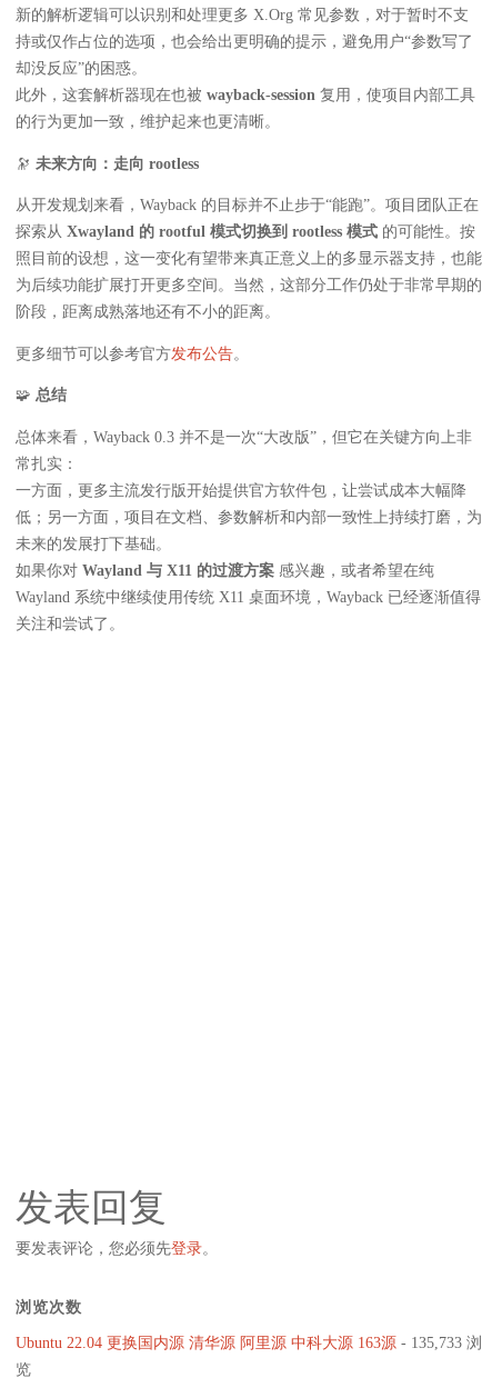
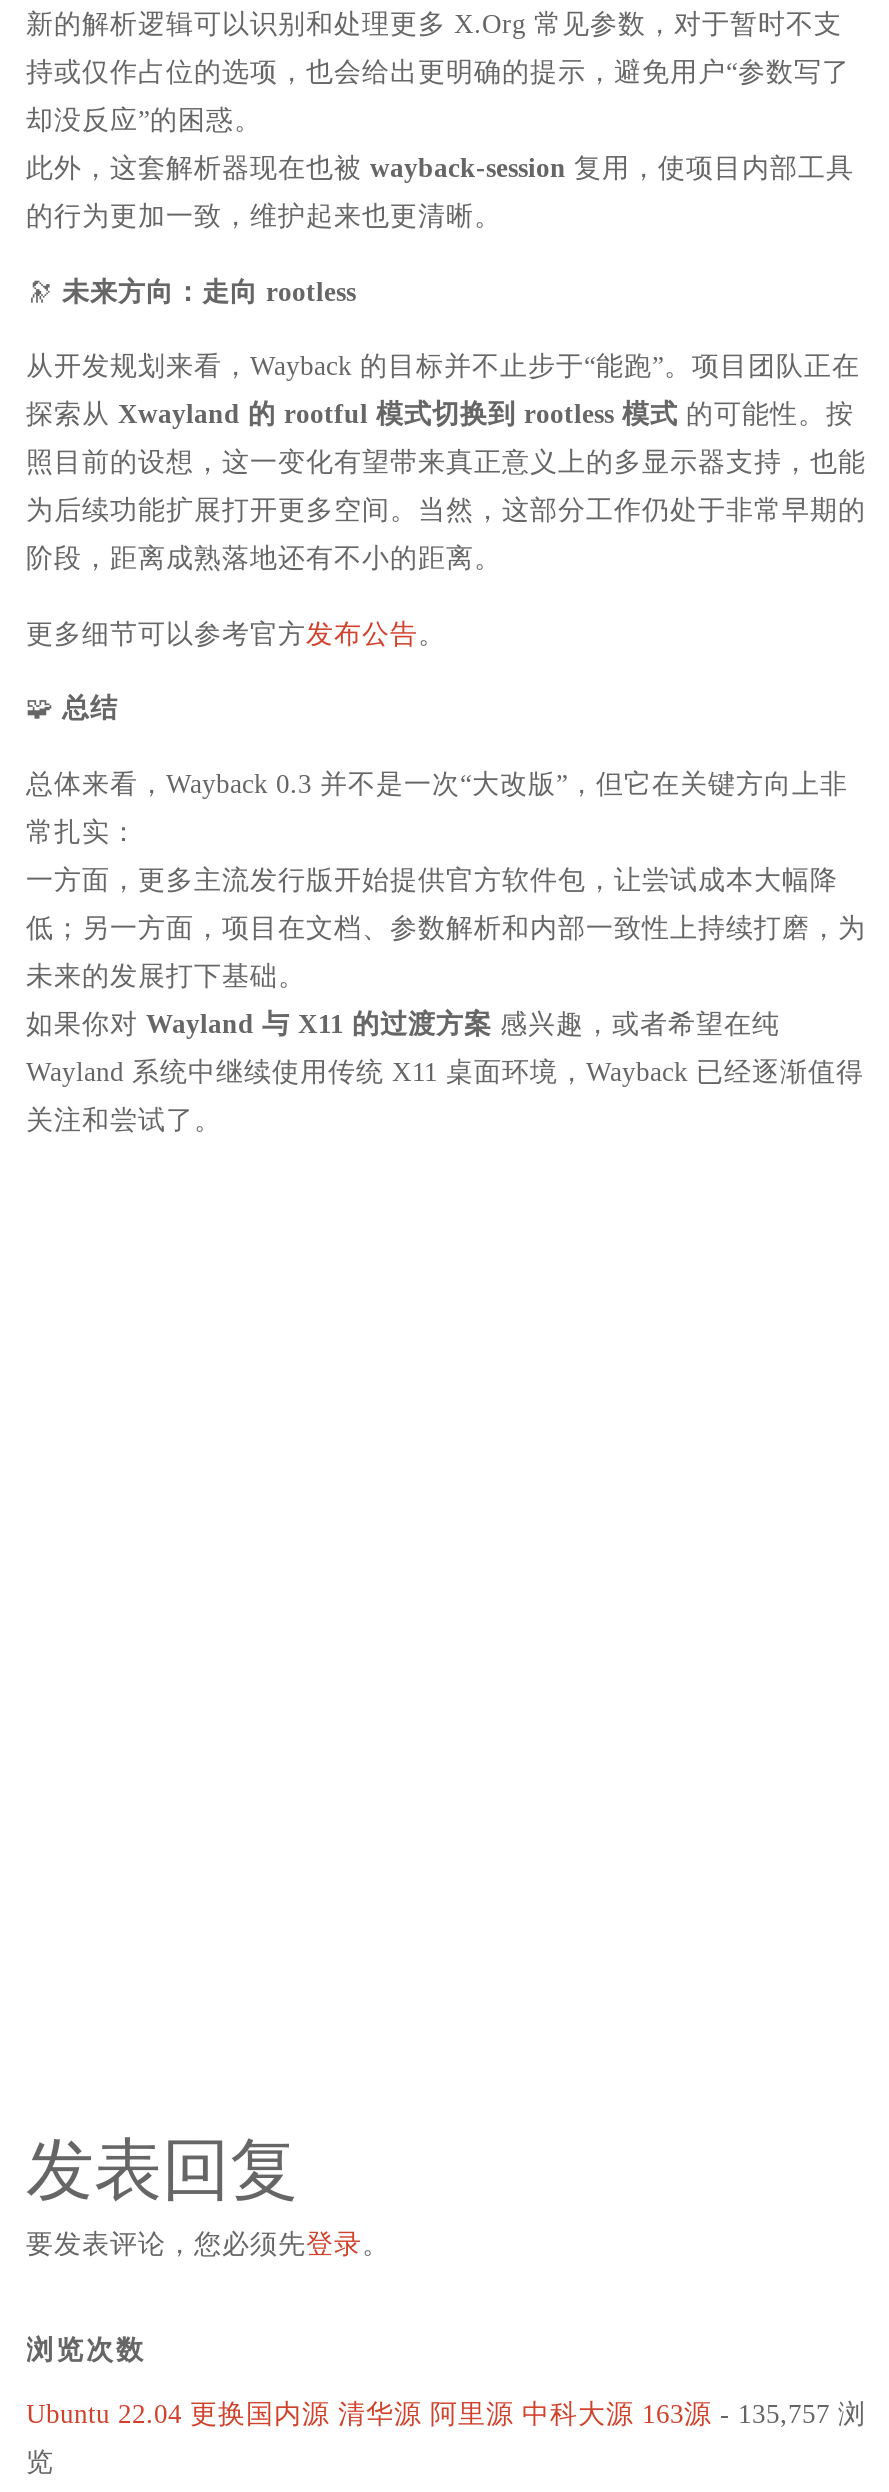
[15,1335,481,1351] Ubuntu 22.04 更换国内源 清华源 阿里源 中科大源 163源- 135,733 浏 -> [26,2399,866,2429] Ubuntu 22.04 更换国内源 清华源 阿里源 中科大源 163源- 135,757 浏

